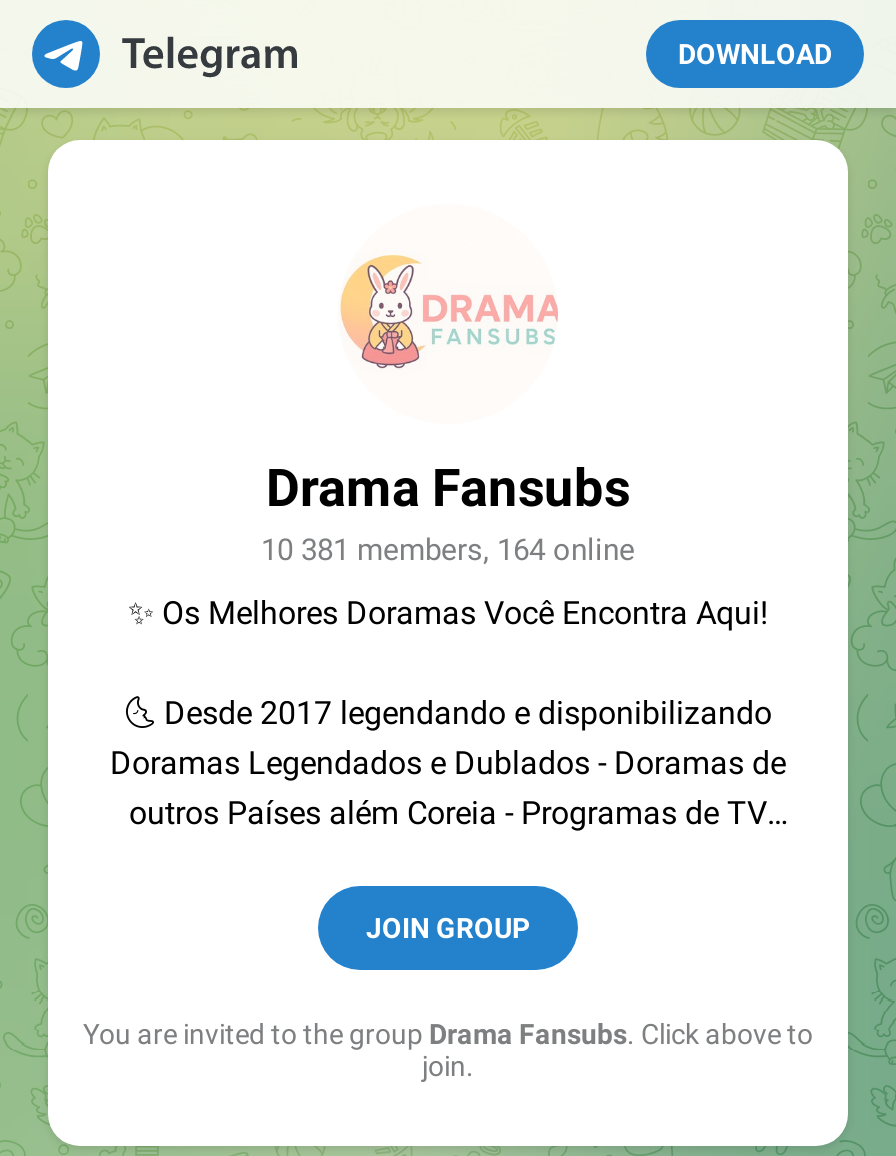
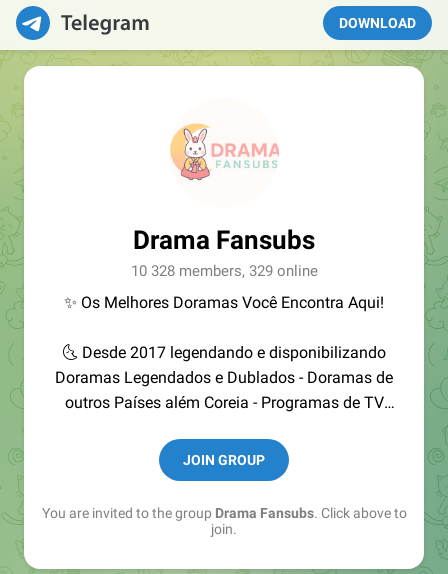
[261,532,635,568] 10 381 members, 164 online -> [130,262,317,280] 10 328 members, 329 online

